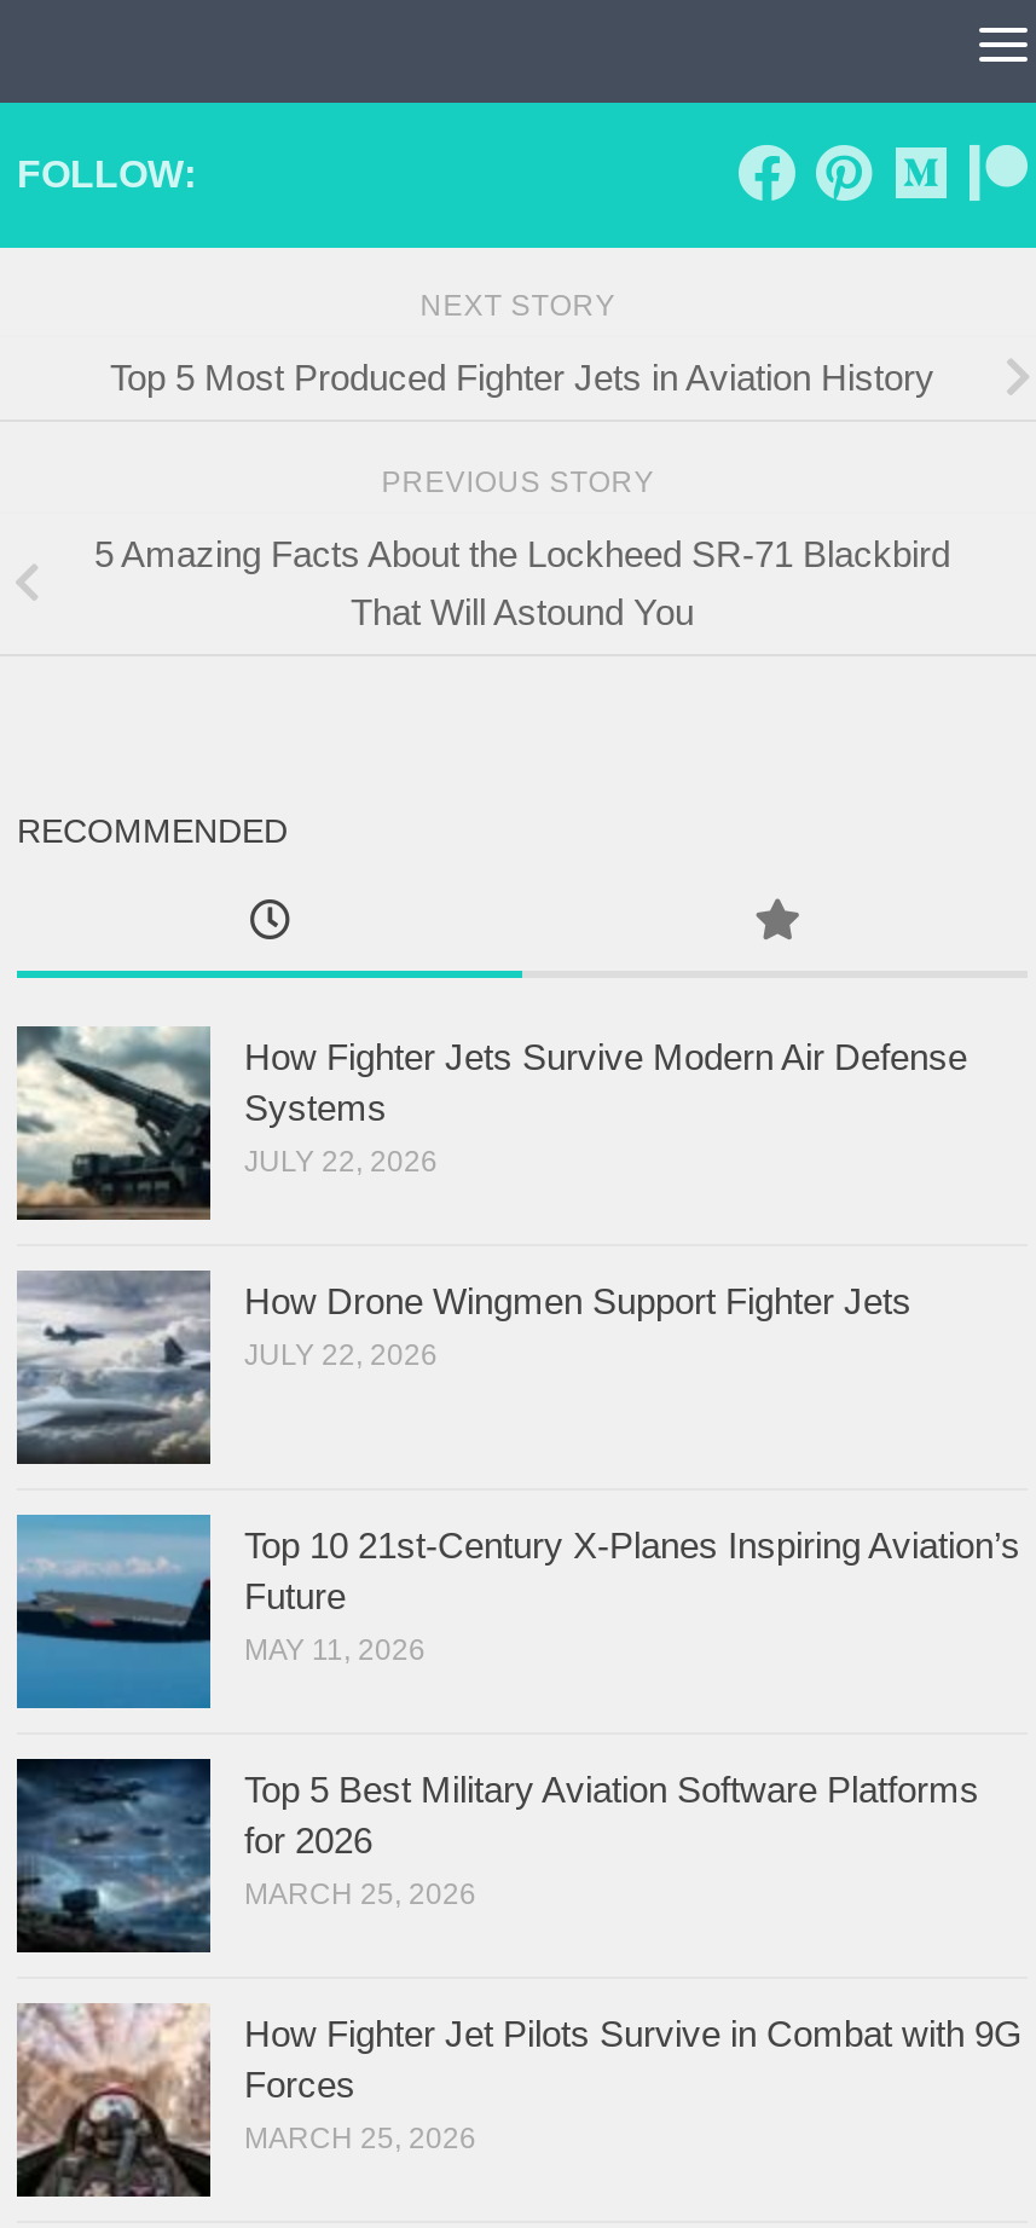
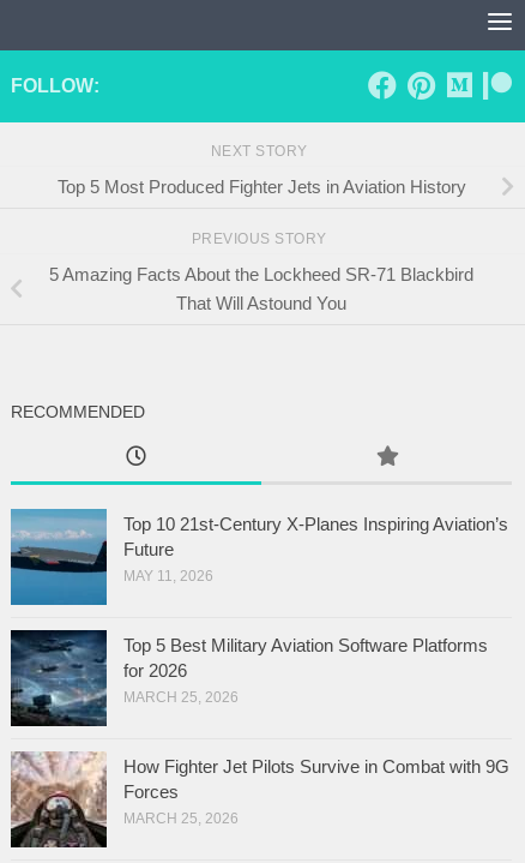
[15,1024,967,1371] [image] | How Fighter Jets Survive Modern Air Defense | Systems | JULY 22, 2026 | How Drone Wingmen Support Fighter Jets | JULY 22, 2026 -> none
[15,1271,210,1464] [image] -> none

